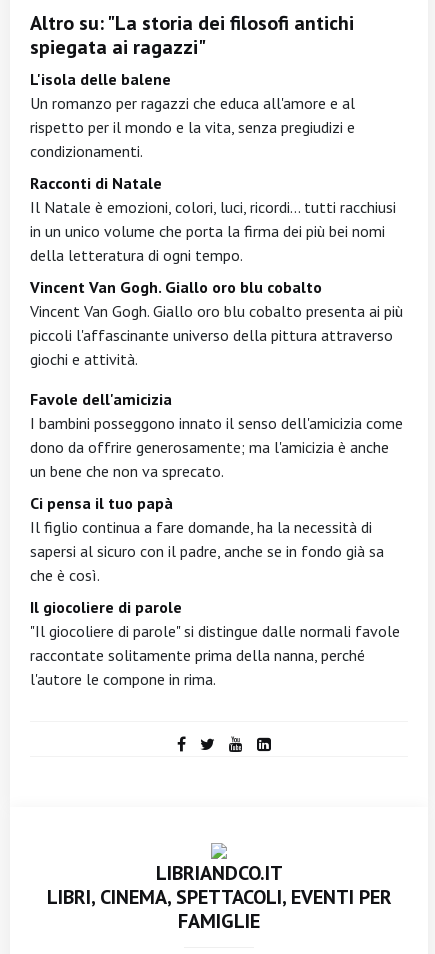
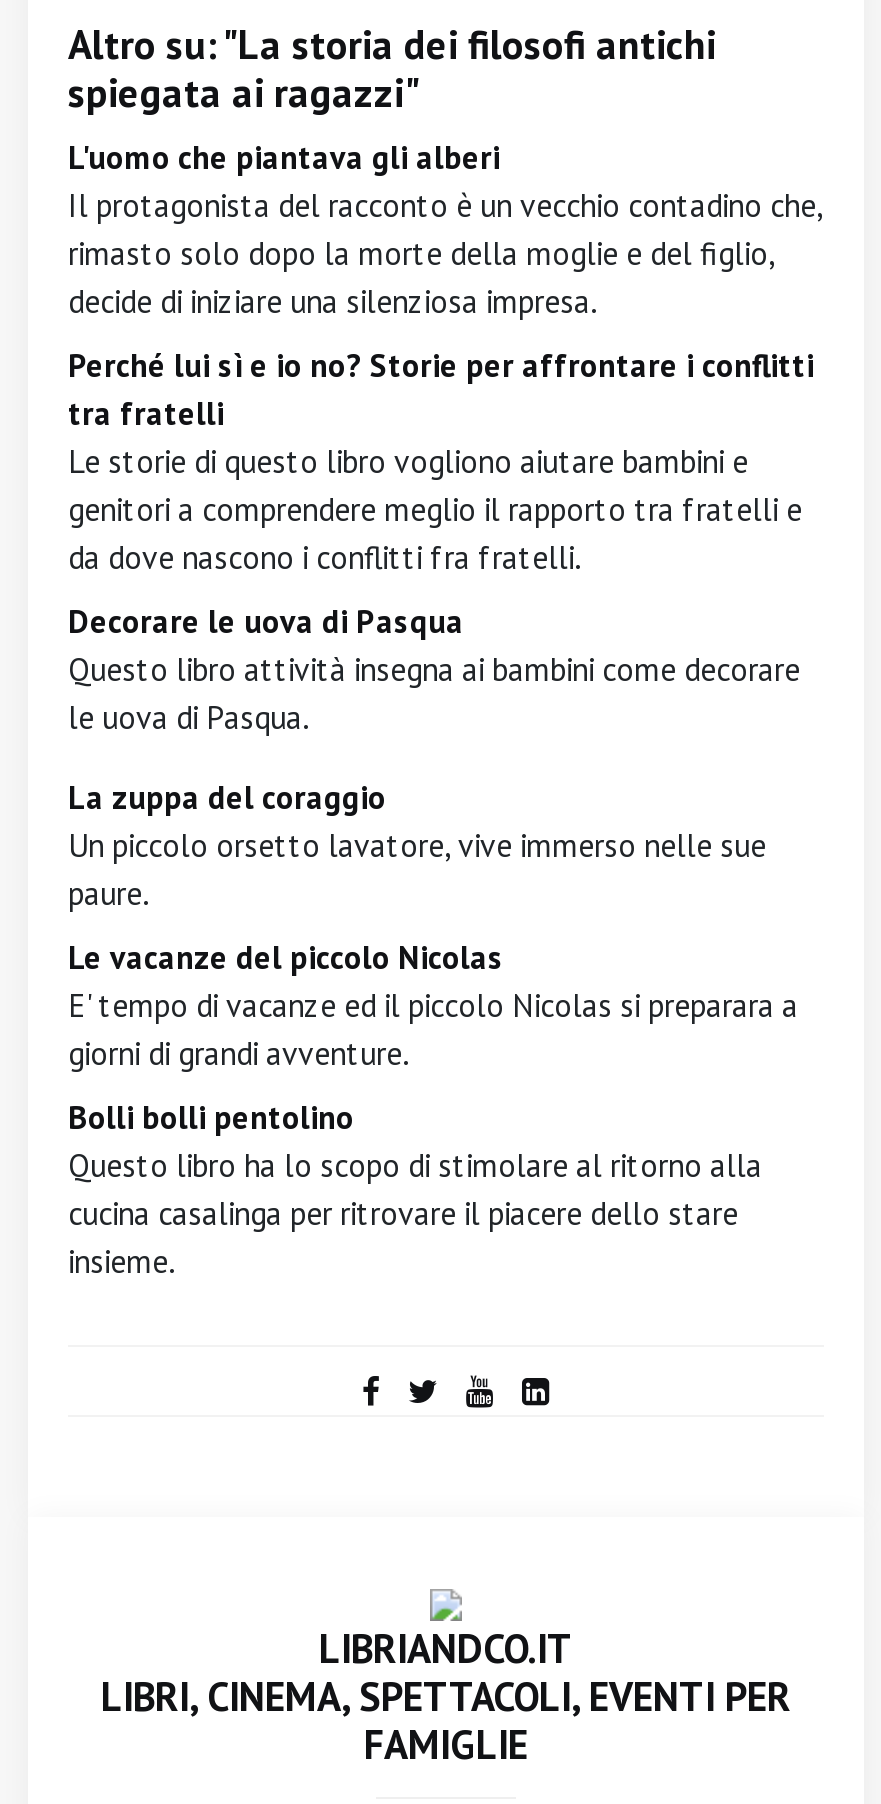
[30,69,355,161] L'isola delle balene | Un romanzo per ragazzi che educa all'amore e al | rispetto per il mondo e la vita, senza pregiudizi e | condizionamenti. -> [68,137,822,321] L'uomo che piantava gli alberi | Il protagonista del racconto è un vecchio contadino che, | rimasto solo dopo la morte della moglie e del figlio, | decide di iniziare una silenziosa impresa.
[30,173,396,265] Racconti di Natale | Il Natale è emozioni, colori, luci, ricordi... tutti racchiusi | in un unico volume che porta la firma dei più bei nomi | della letteratura di ogni tempo. -> [68,345,814,577] Perché lui sì e io no? Storie per affrontare i conflitti | tra fratelli | Le storie di questo libro vogliono aiutare bambini e | genitori a comprendere meglio il rapporto tra fratelli e | da dove nascono i conflitti fra fratelli.
[30,277,403,369] Vincent Van Gogh. Giallo oro blu cobalto | Vincent Van Gogh. Giallo oro blu cobalto presenta ai più | piccoli l'affascinante universo della pittura attraverso | giochi e attività. -> [68,601,800,737] Decorare le uova di Pasqua | Questo libro attività insegna ai bambini come decorare | le uova di Pasqua.
[30,389,403,481] Favole dell'amicizia | I bambini posseggono innato il senso dell'amicizia come | dono da offrire generosamente; ma l'amicizia è anche | un bene che non va sprecato. -> [68,777,766,913] La zuppa del coraggio | Un piccolo orsetto lavatore, vive immerso nelle sue | paure.
[30,493,384,585] Ci pensa il tuo papà | Il figlio continua a fare domande, ha la necessità di | sapersi al sicuro con il padre, anche se in fondo già sa | che è così. -> [68,937,798,1073] Le vacanze del piccolo Nicolas | E' tempo di vacanze ed il piccolo Nicolas si preparara a | giorni di grandi avventure.
[30,597,400,689] Il giocoliere di parole | "Il giocoliere di parole" si distingue dalle normali favole | raccontate solitamente prima della nanna, perché | l'autore le compone in rima. -> [68,1097,762,1281] Bolli bolli pentolino | Questo libro ha lo scopo di stimolare al ritorno alla | cucina casalinga per ritrovare il piacere dello stare | insieme.

